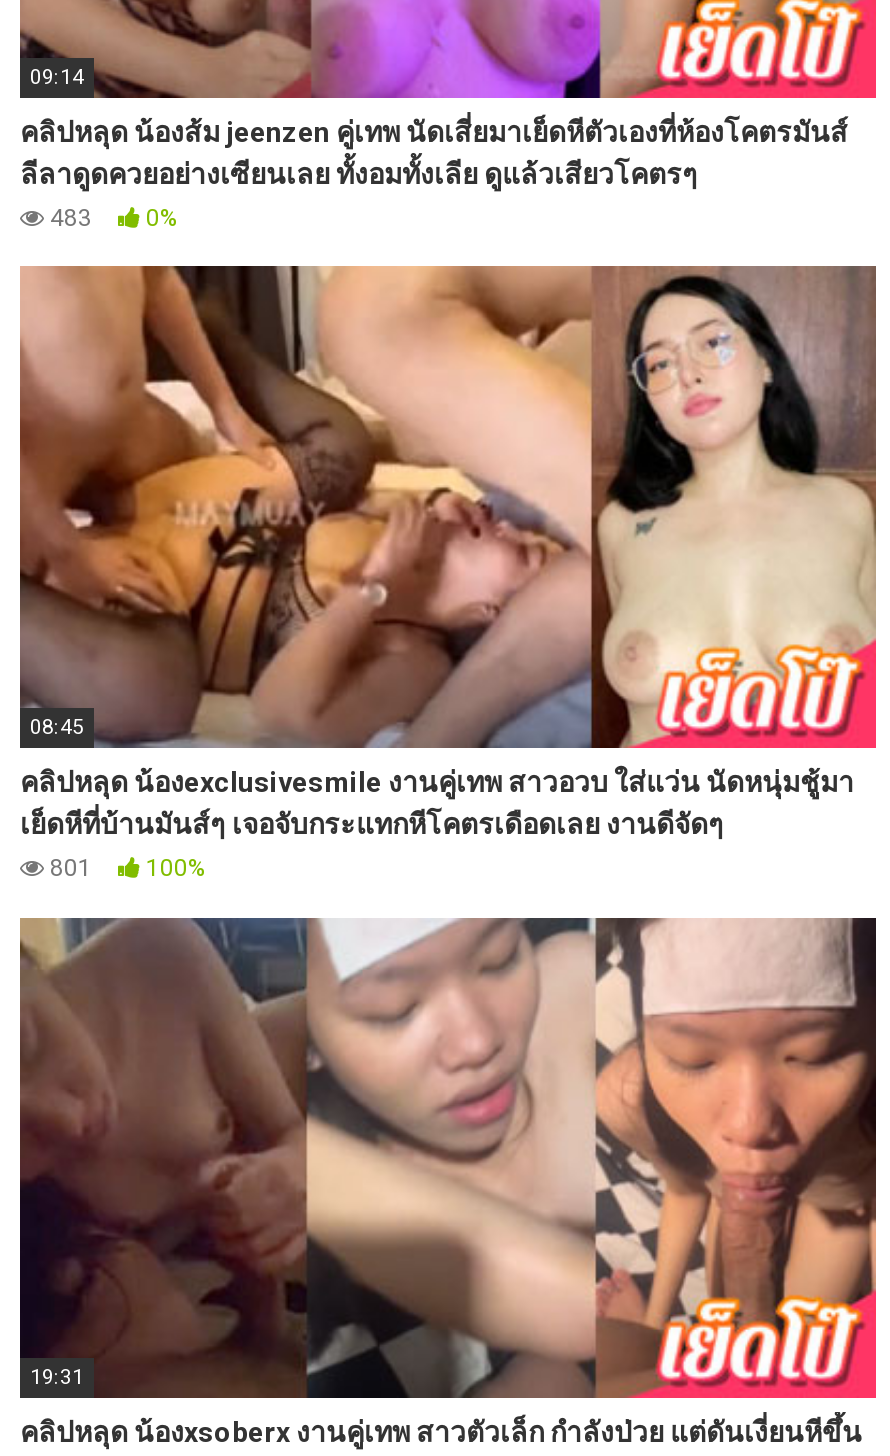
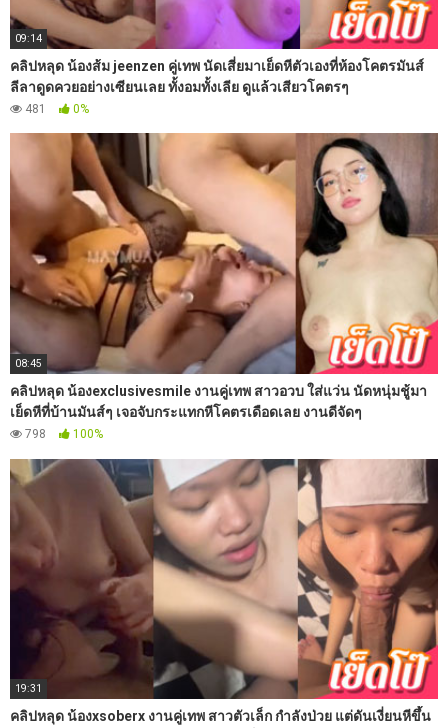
[44,204,178,232] 483 0% -> [22,102,89,116] 481 0%
[44,854,206,882] 801 100% -> [22,427,103,441] 798 100%

